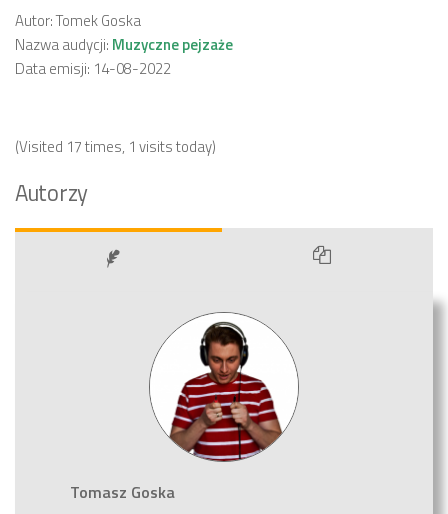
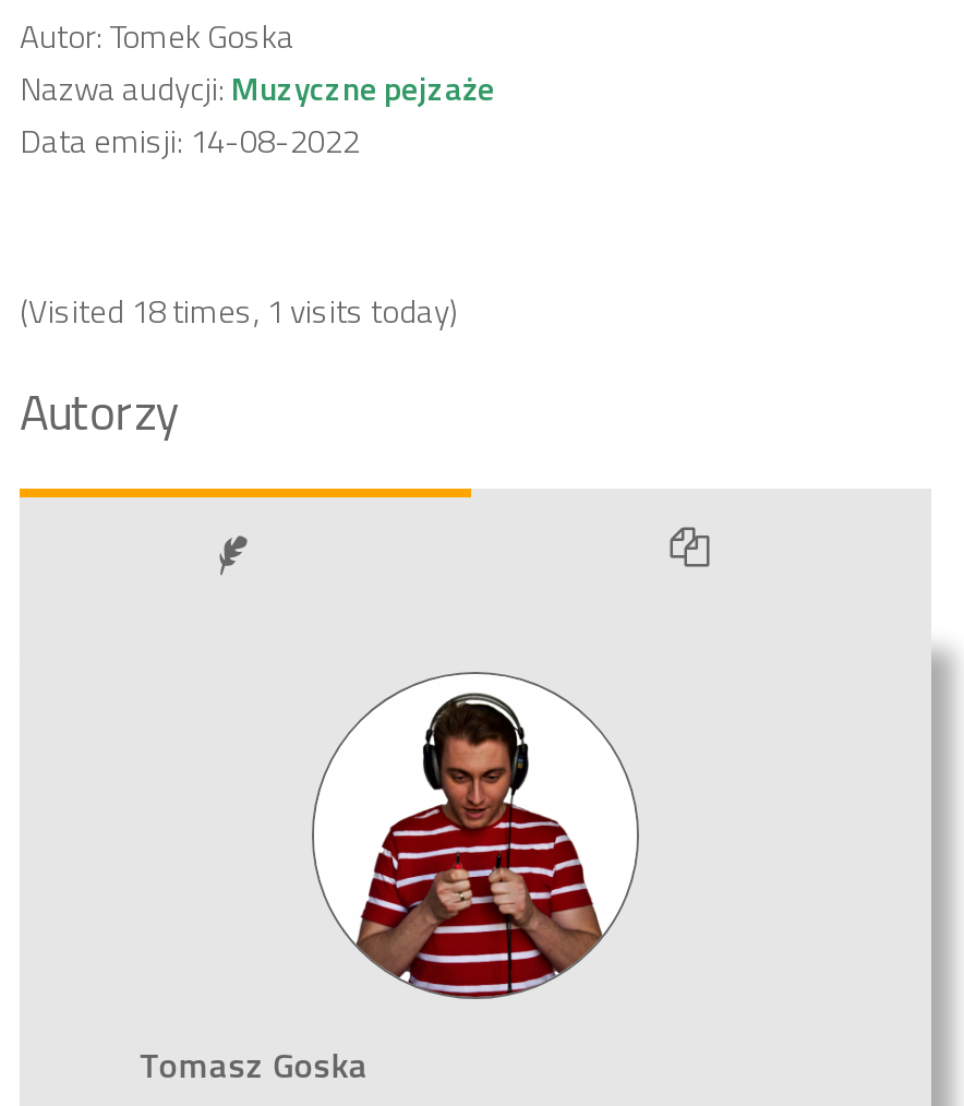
[15,135,216,158] (Visited 17 times, 1 visits today) -> [20,287,458,337] (Visited 18 times, 1 visits today)

